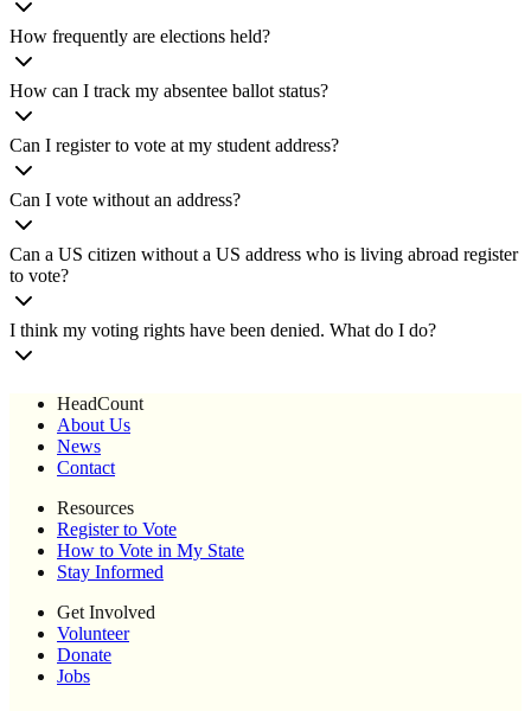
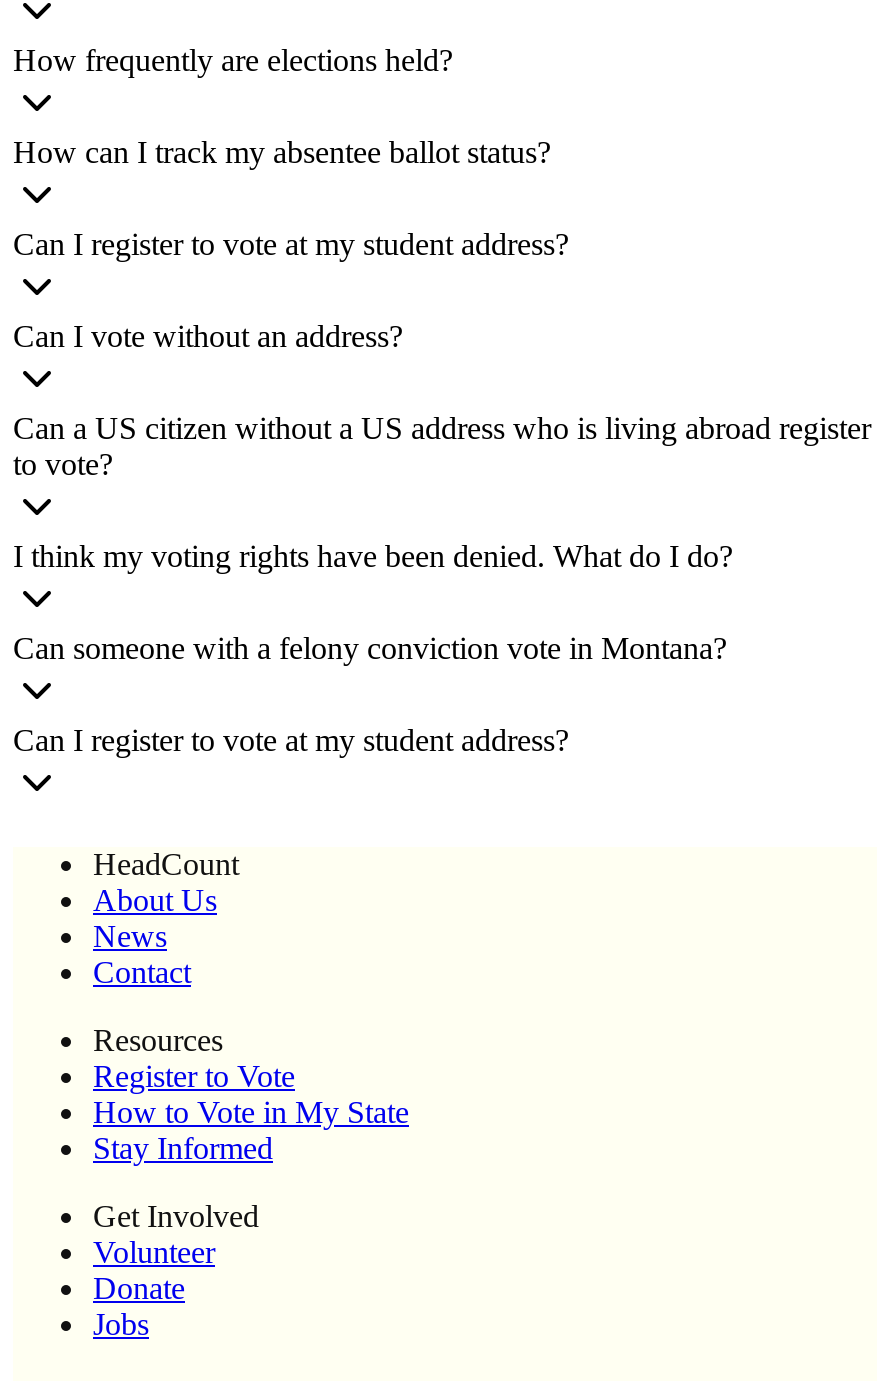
none -> [13,630,727,756] Can someone with a felony conviction vote in Montana? | Can I register to vote at my student address?

